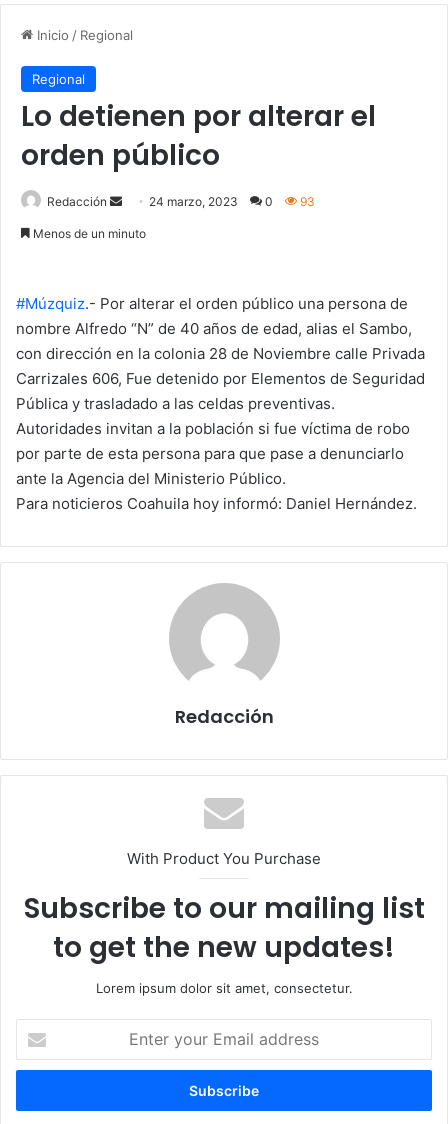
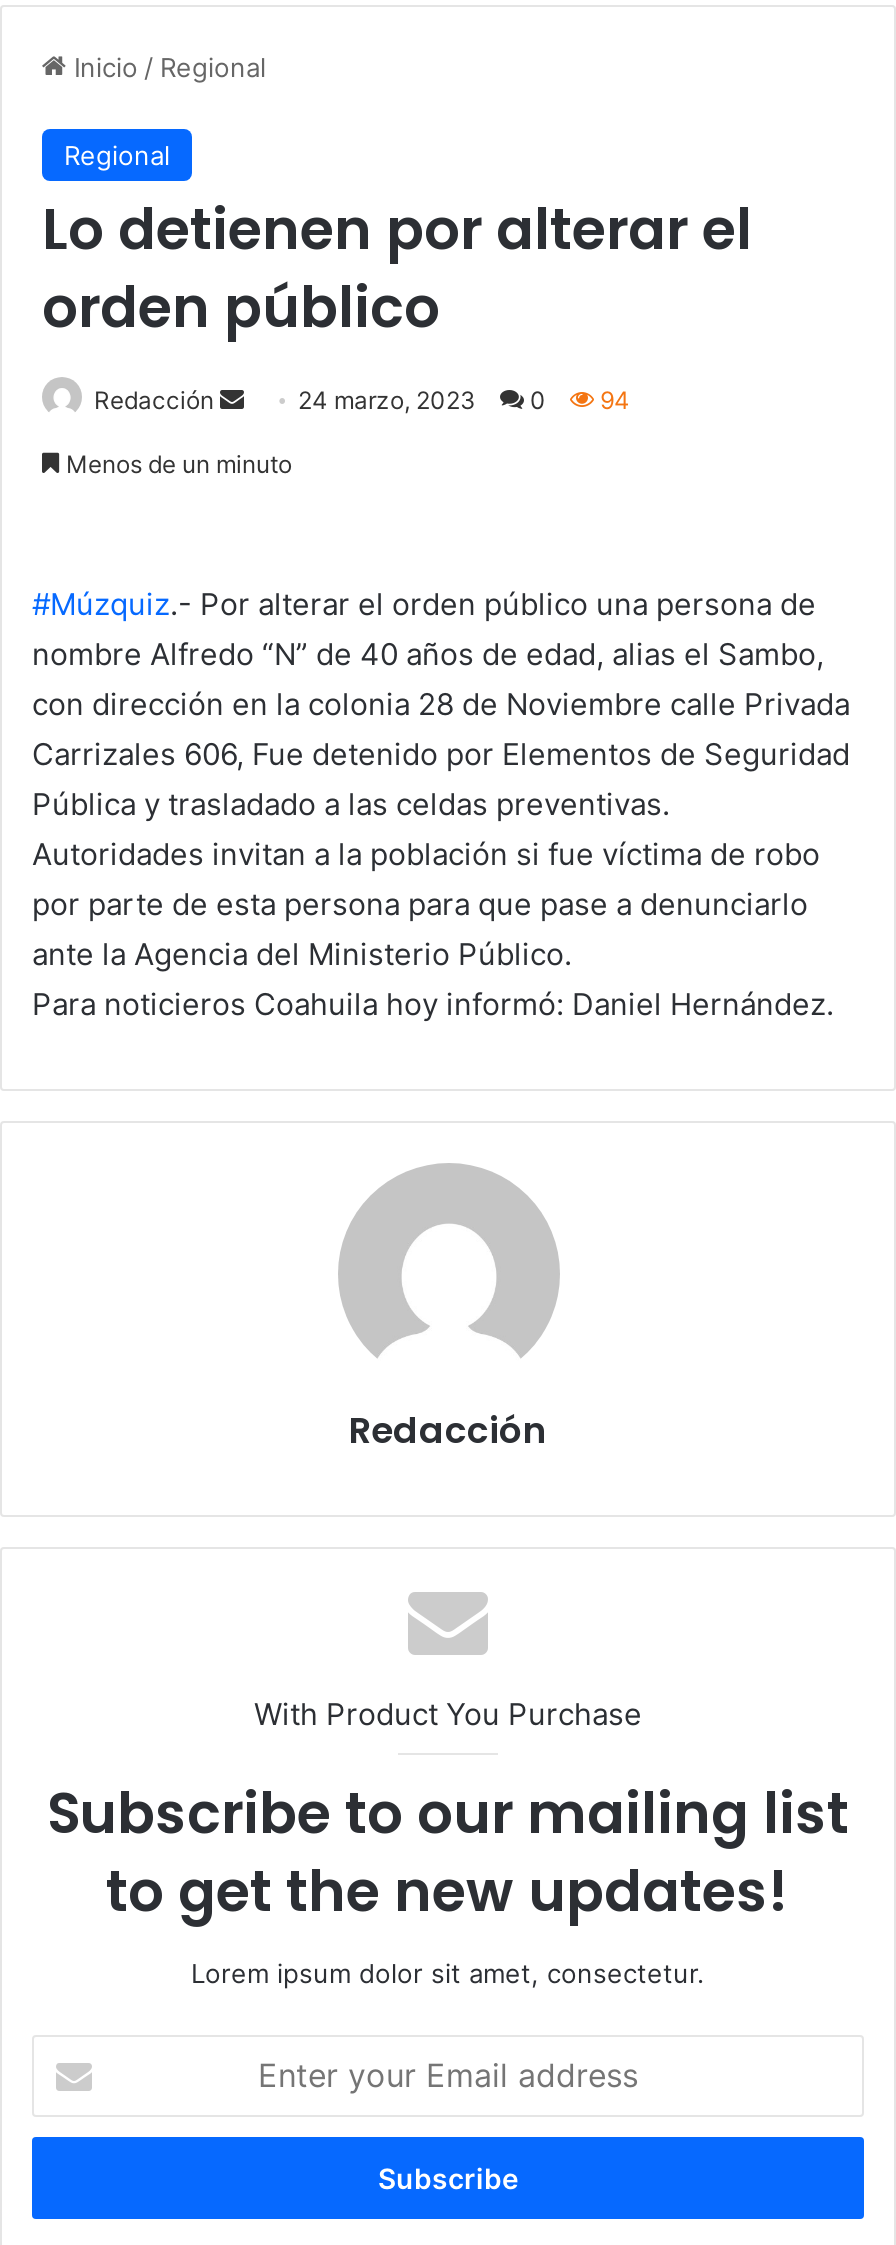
[297,194,315,209] 93 -> [594,385,630,415] 94

